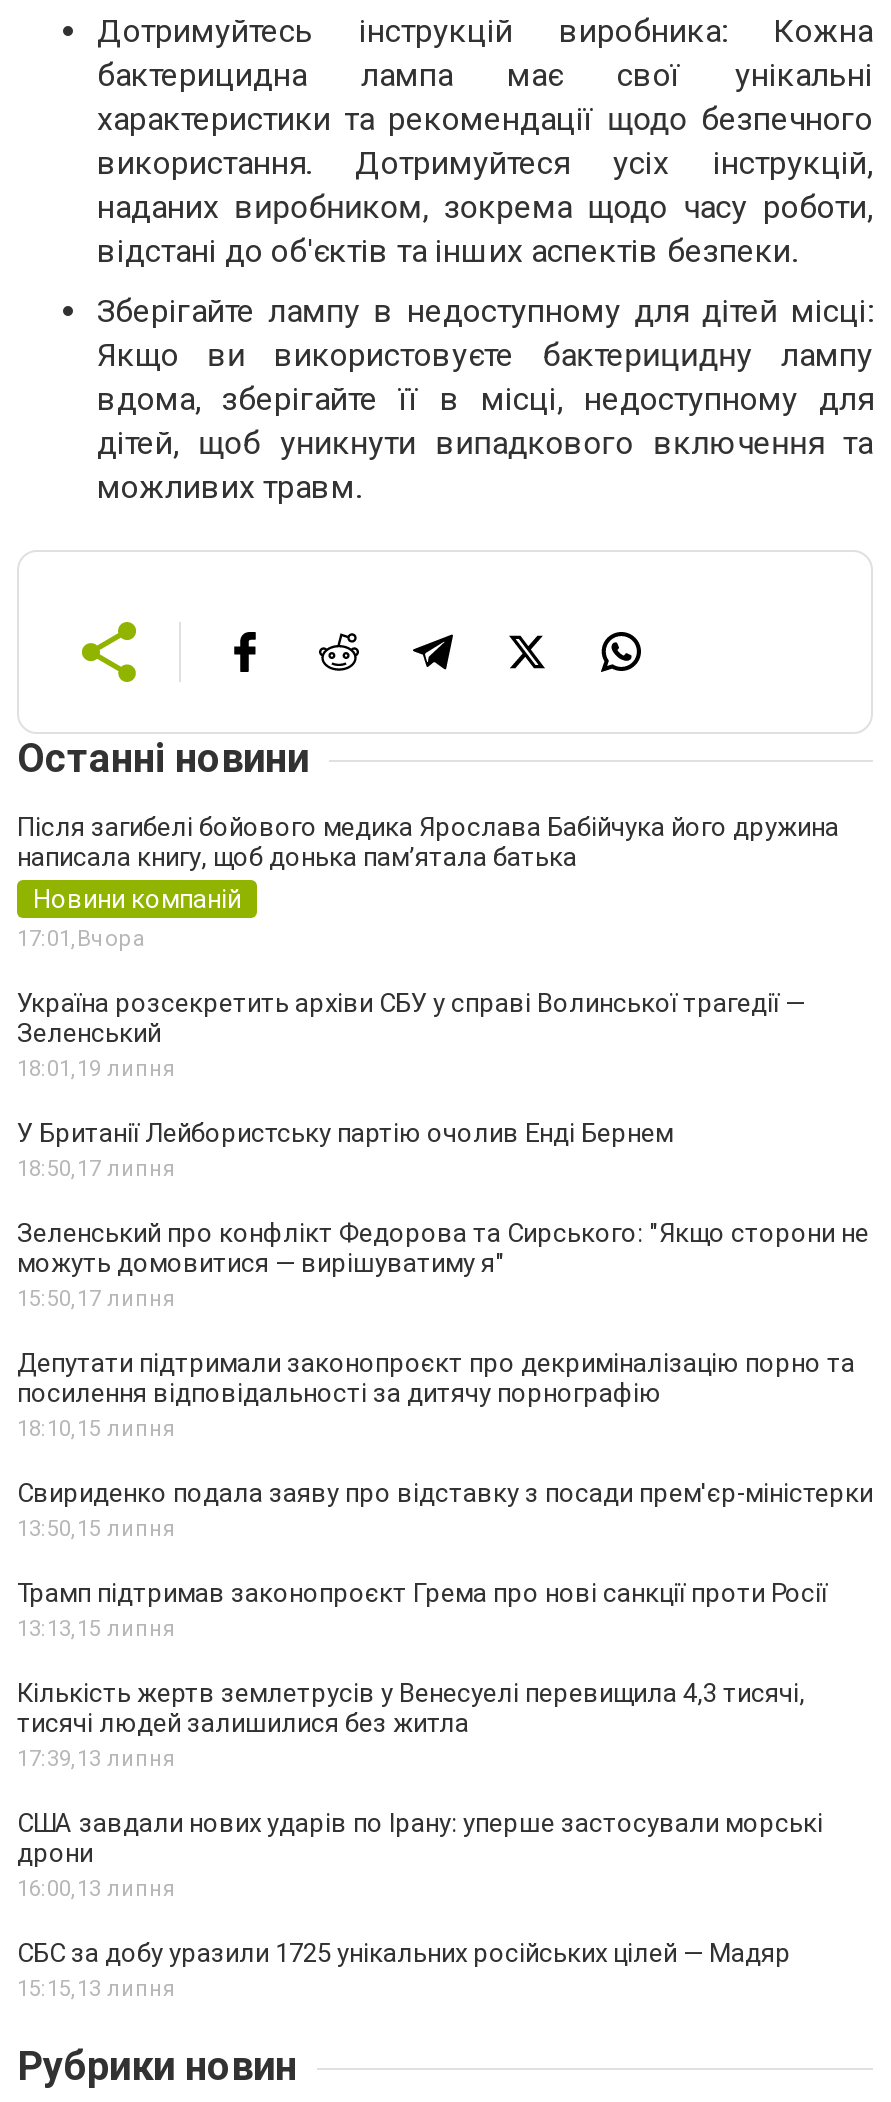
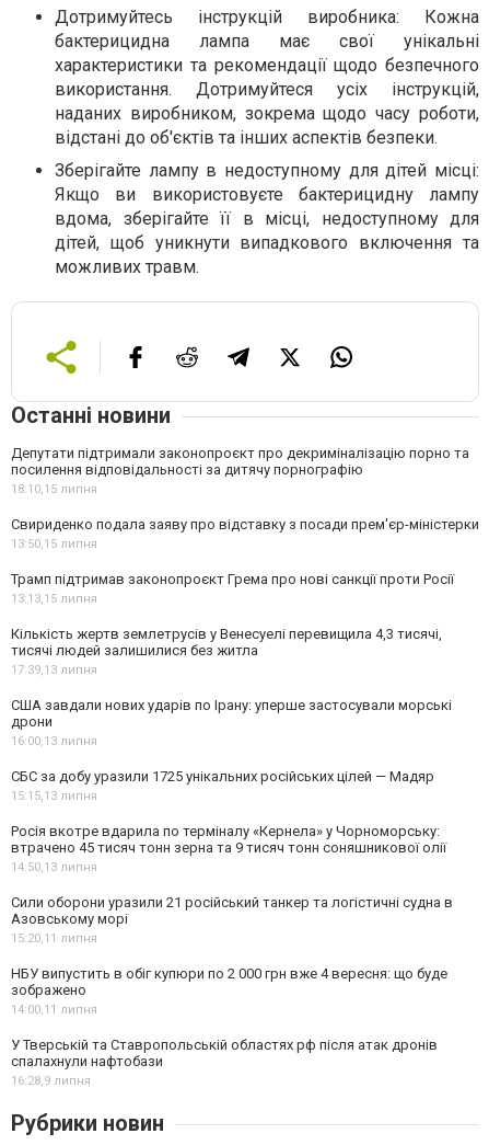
[17,812,869,1312] Після загибелі бойового медика Ярослава Бабійчука його дружина | написала книгу, щоб донька пам’ятала батька | Новини компаній | 17:01, Вчора | Україна розсекретить архіви СБУ у справі Волинської трагедії — | Зеленський | 18:01, 19 липня | У Британії Лейбористську партію очолив Енді Бернем | 18:50, 17 липня | Зеленський про конфлікт Федорова та Сирського: "Якщо сторони не | можуть домовитися — вирішуватиму я" | 15:50, 17 липня -> none
moved [17,1348,873,2002] -> [11,445,479,803]: Депутати підтримали законопроєкт про декриміналізацію порно та | посилення відповідальності за дитячу порнографію | 18:10, 15 липня | ... | СБС за добу уразили 1725 унікальних російських цілей — Мадяр | 15:15, 13 липня
none -> [11,823,453,1088] Росія вкотре вдарила по терміналу «Кернела» у Чорноморську: | втрачено 45 тисяч тонн зерна та 9 тисяч тонн соняшникової олії | 14:50,13 липня | Сили оборони уразили 21 російський танкер та логістичні судна в | Азовському морі | 15:20,11 липня | НБУ випустить в обіг купюри по 2 000 грн вже 4 вересня: що буде | зображено | 14:00,11 липня | У Тверській та Ставропольській областях рф після атак дронів | спалахнули нафтобази | 16:28,9 липня

